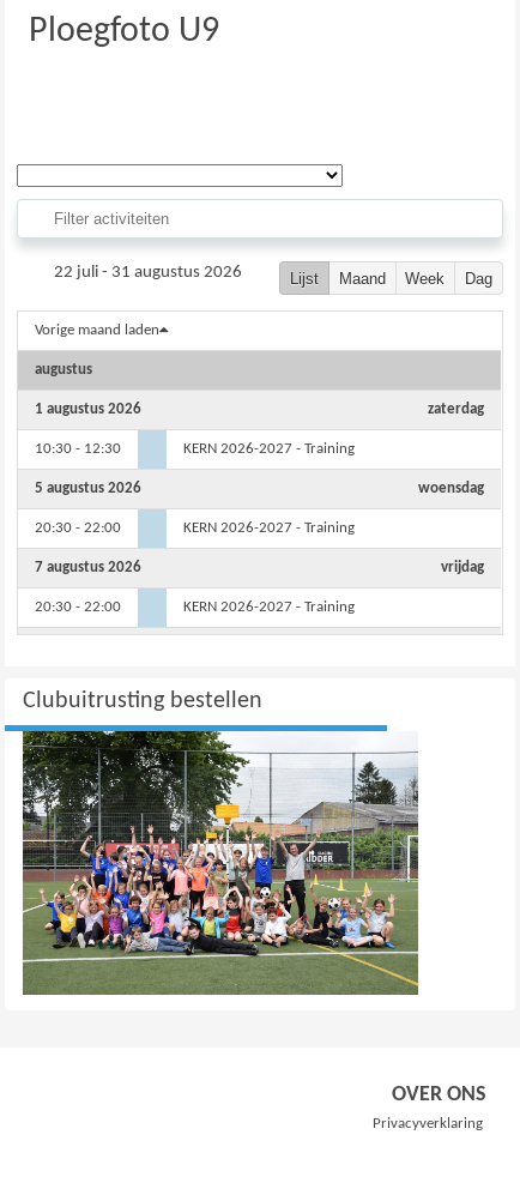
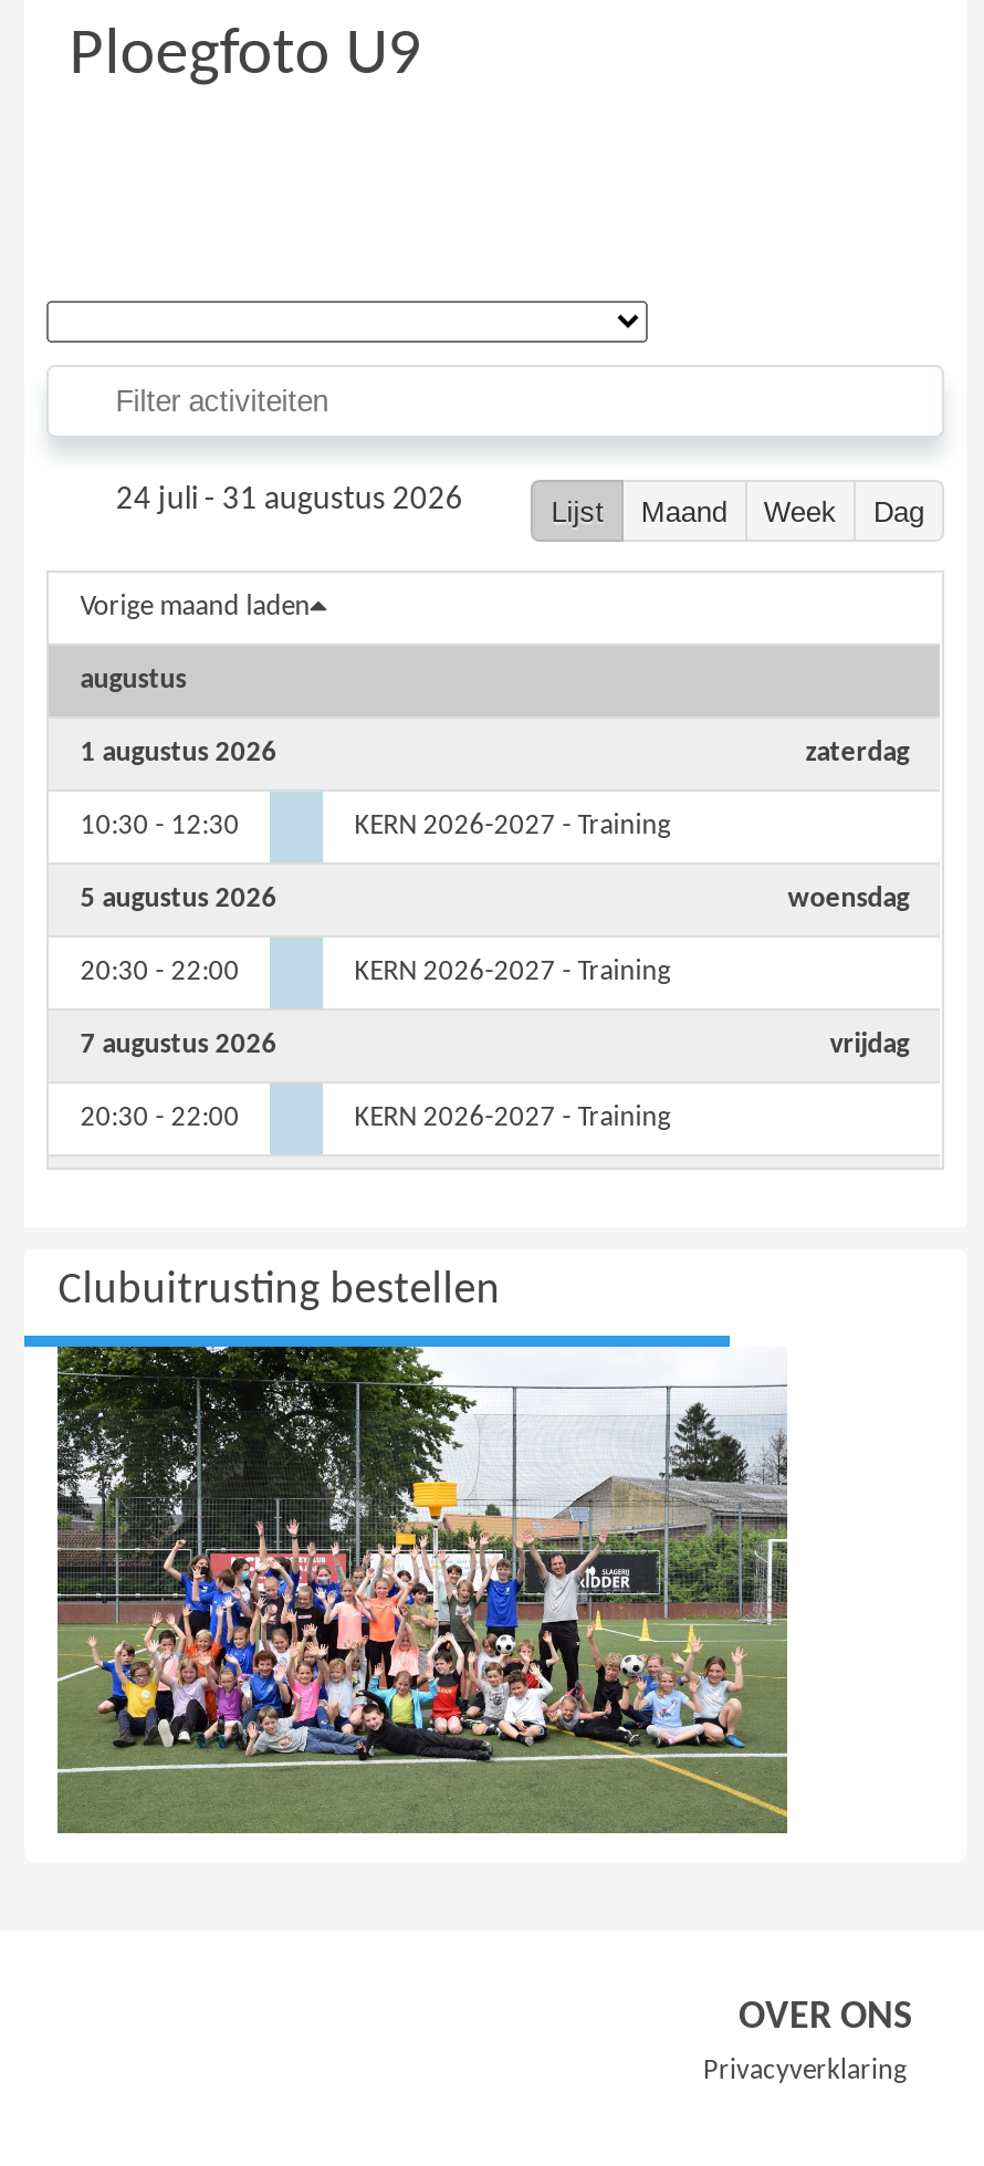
[54,264,242,282] 22 juli - 31 augustus 2026 -> [116,485,463,518] 24 juli - 31 augustus 2026

